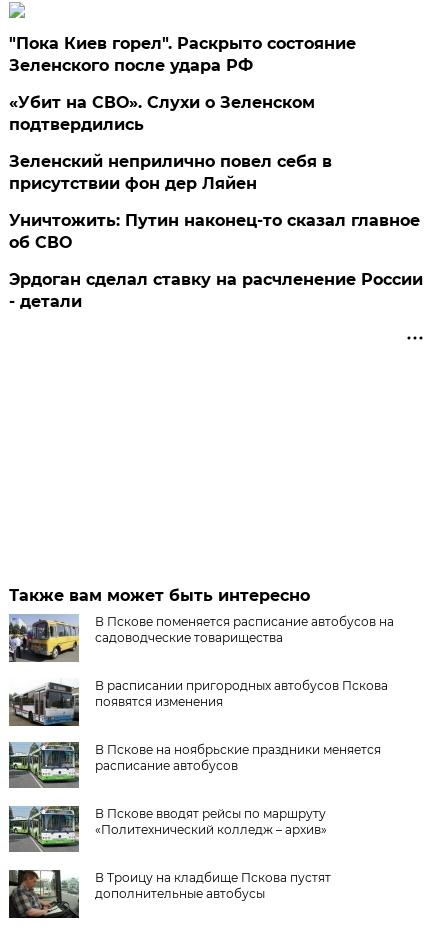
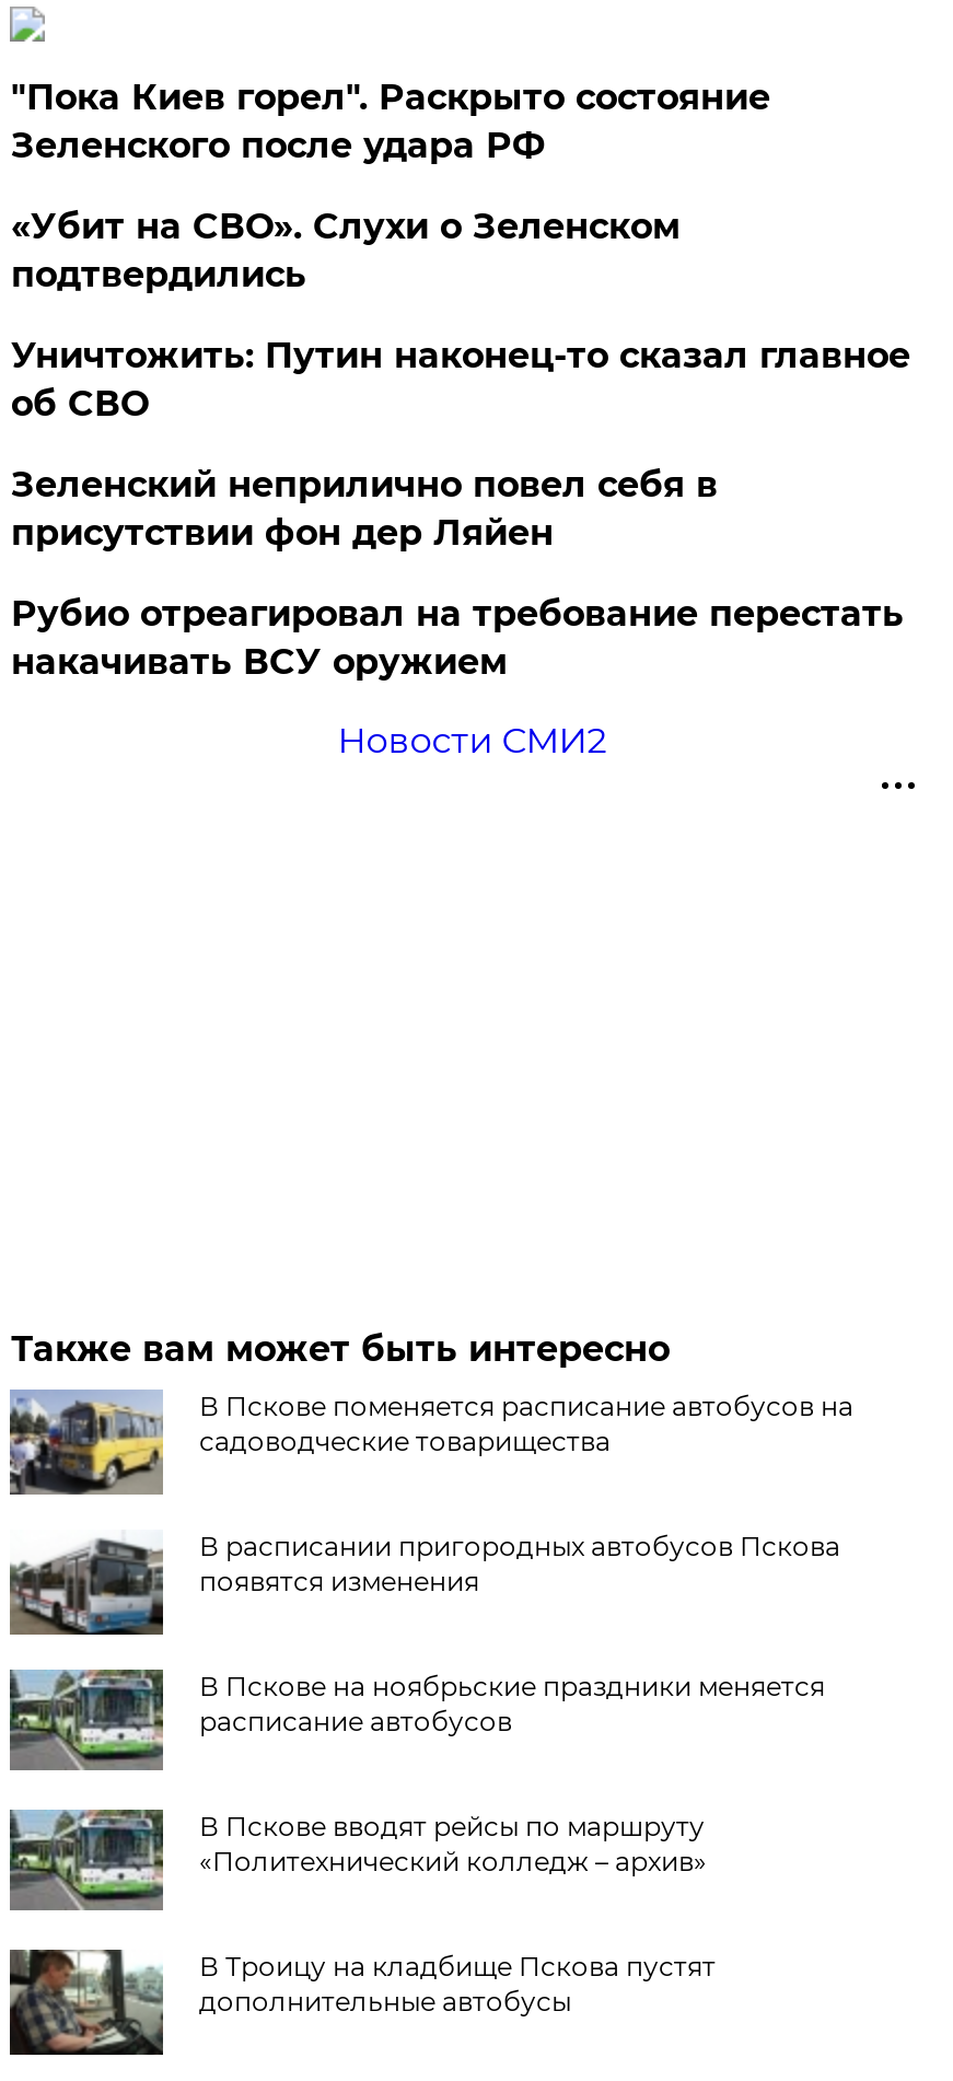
moved [9,152,332,193] -> [11,463,718,553]: Зеленский неприлично повел cебя в | присутствии фон дер Ляйен
none -> [11,593,904,682] Рубио отреагировал на требование перестать | накачивать ВСУ оружием
moved [9,211,420,252] -> [11,334,910,424]: Уничтожить: Путин наконец-то сказал главное | об СВО
[9,270,423,311] Эрдоган сделал ставку на расчленение России | - детали -> [337,719,607,761] Новости СМИ2

